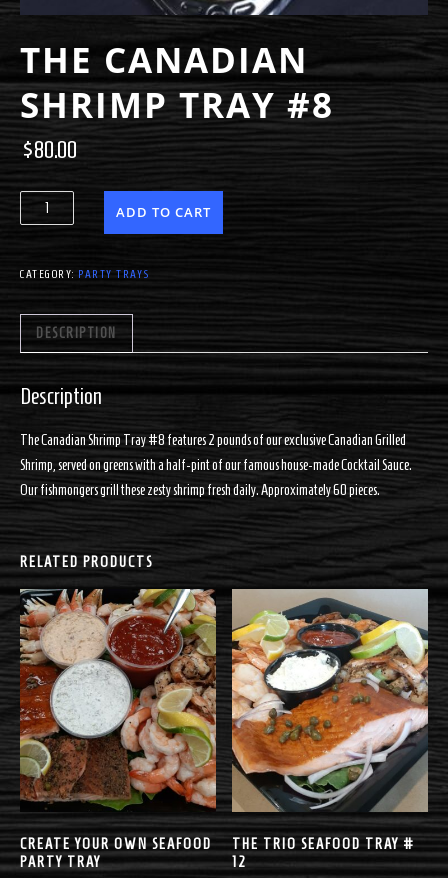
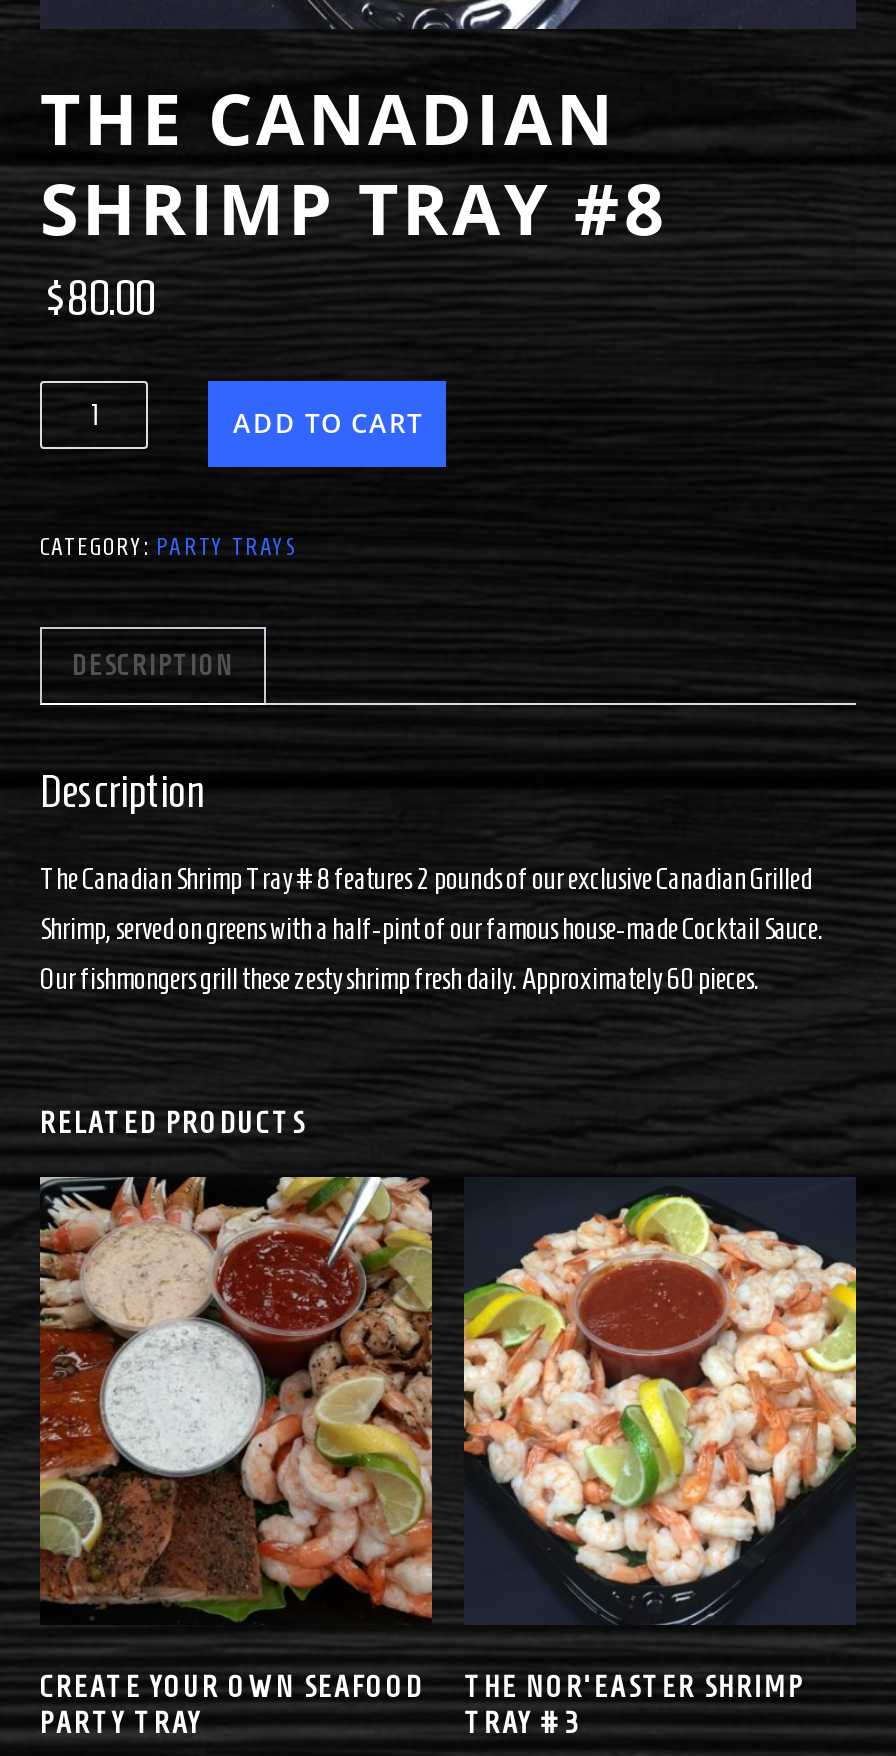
[231,588,429,870] [image] | THE TRIO SEAFOOD TRAY # | 12 -> [464,1178,858,1740] [image] | THE NOR’EASTER SHRIMP | TRAY #3

